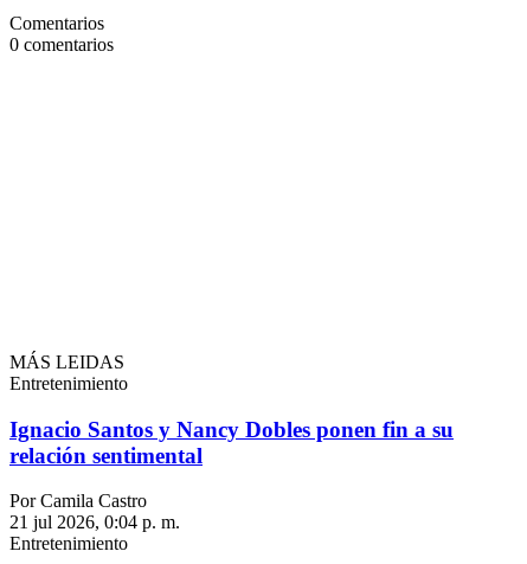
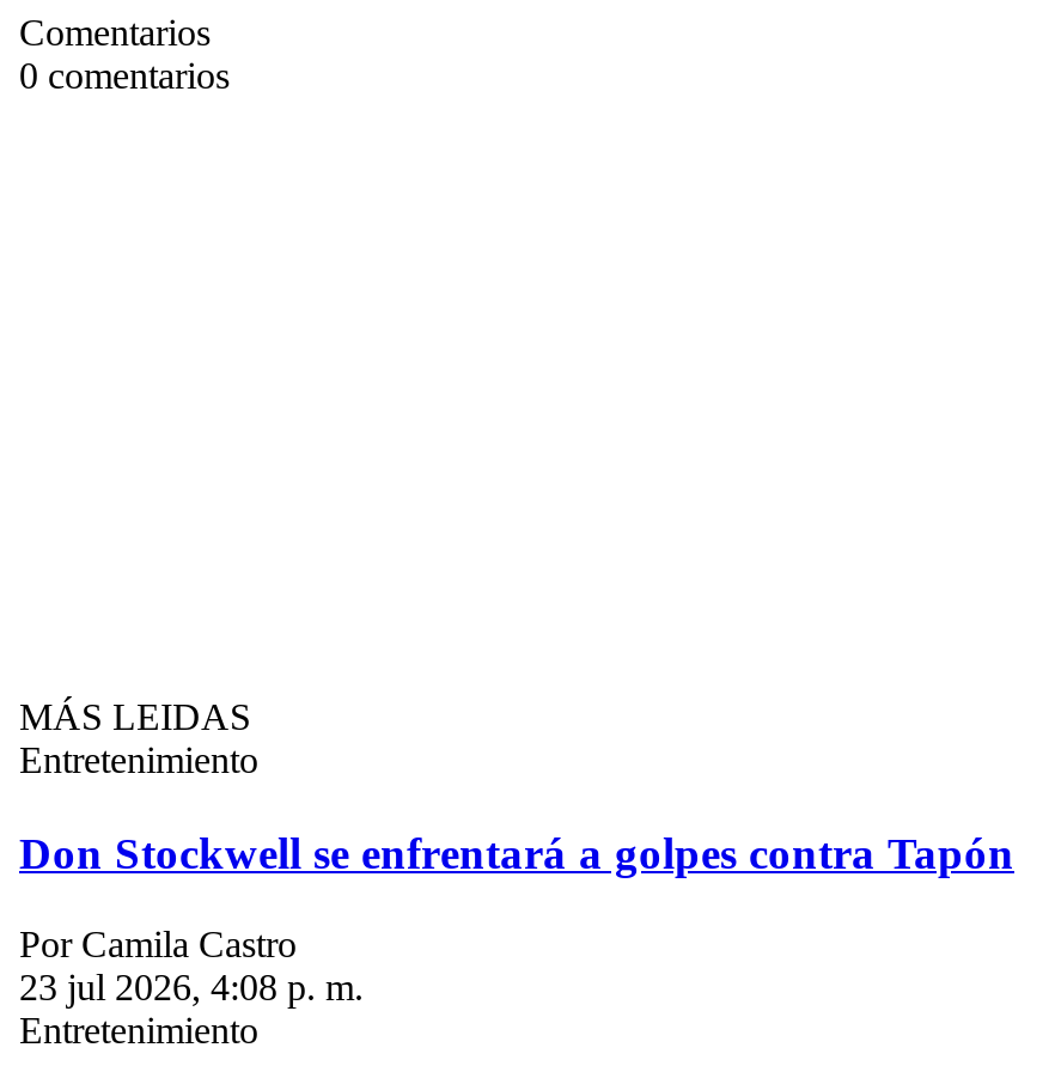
[9,416,454,467] Ignacio Santos y Nancy Dobles ponen fin a su | relación sentimental -> [19,827,1014,877] Don Stockwell se enfrentará a golpes contra Tapón
[9,512,180,532] 21 jul 2026, 0:04 p. m. -> [19,967,364,1008] 23 jul 2026, 4:08 p. m.

